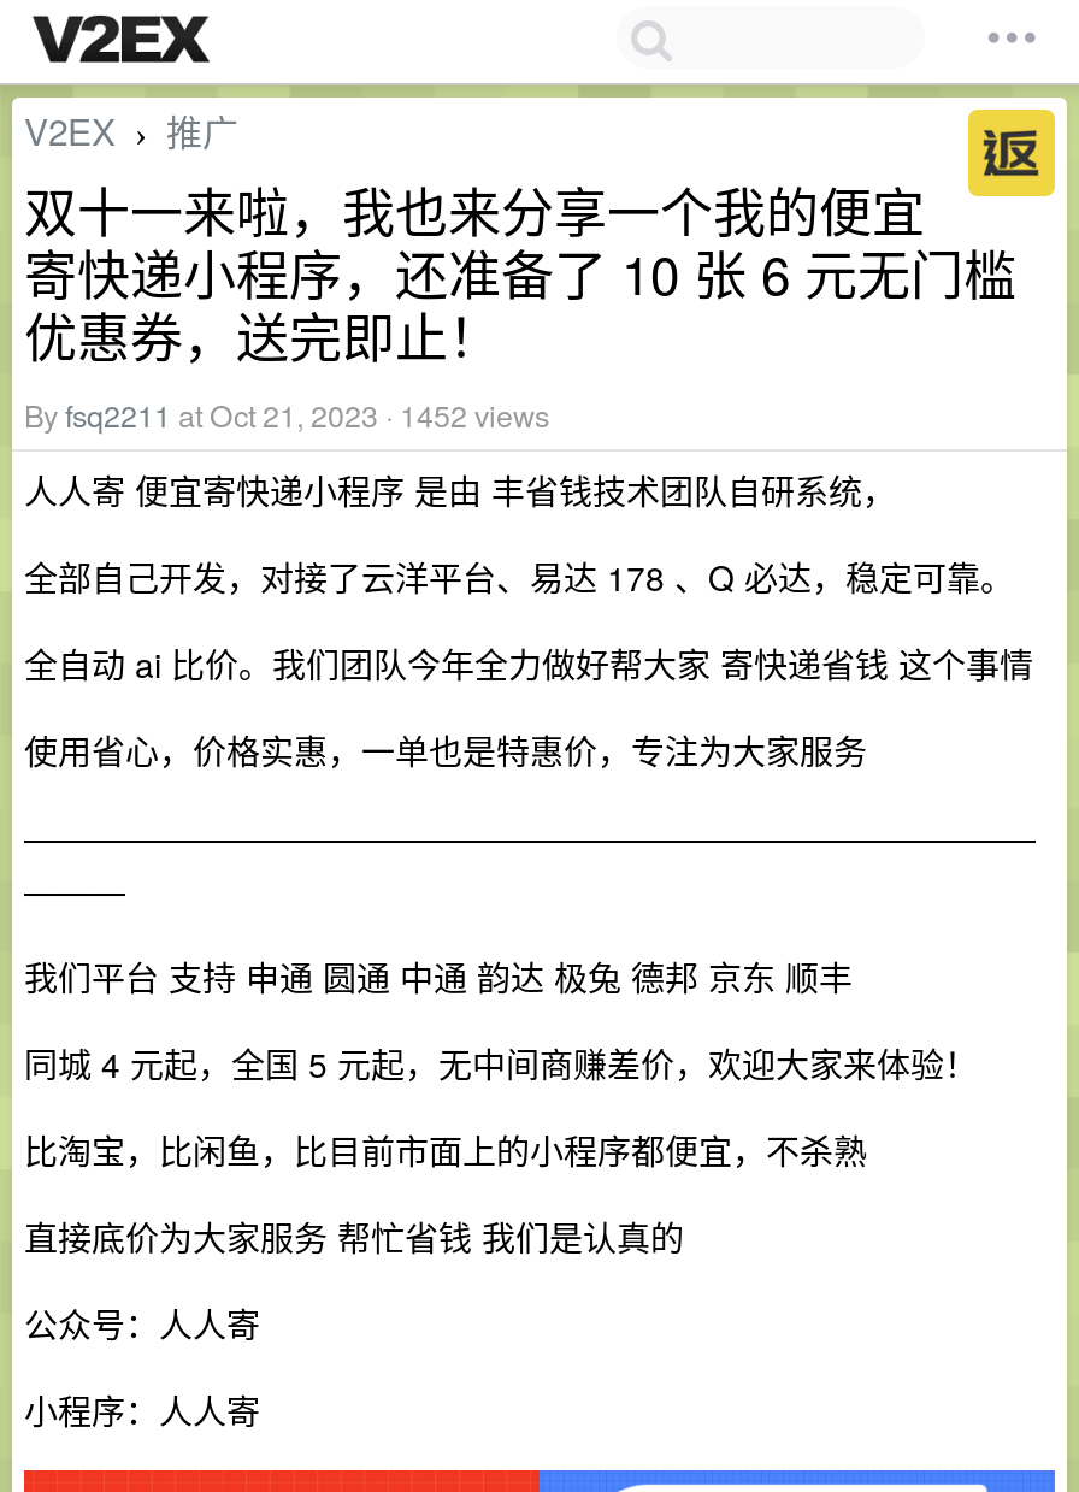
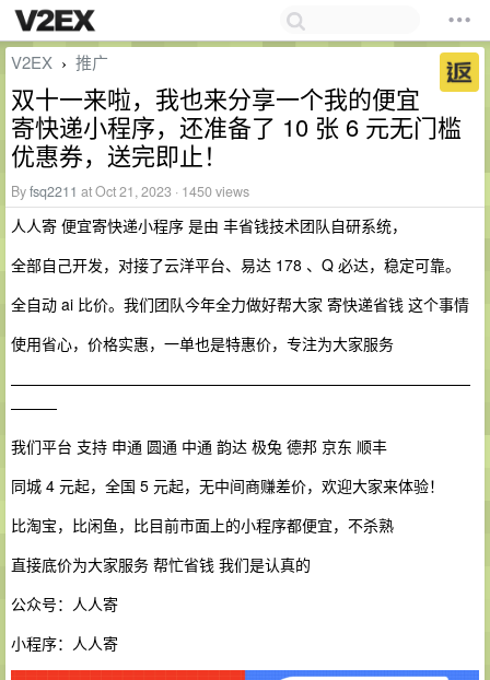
[24,394,549,437] Byfsq2211 at Oct 21, 2023 · 1452 views -> [11,181,249,201] Byfsq2211 at Oct 21, 2023 · 1450 views

